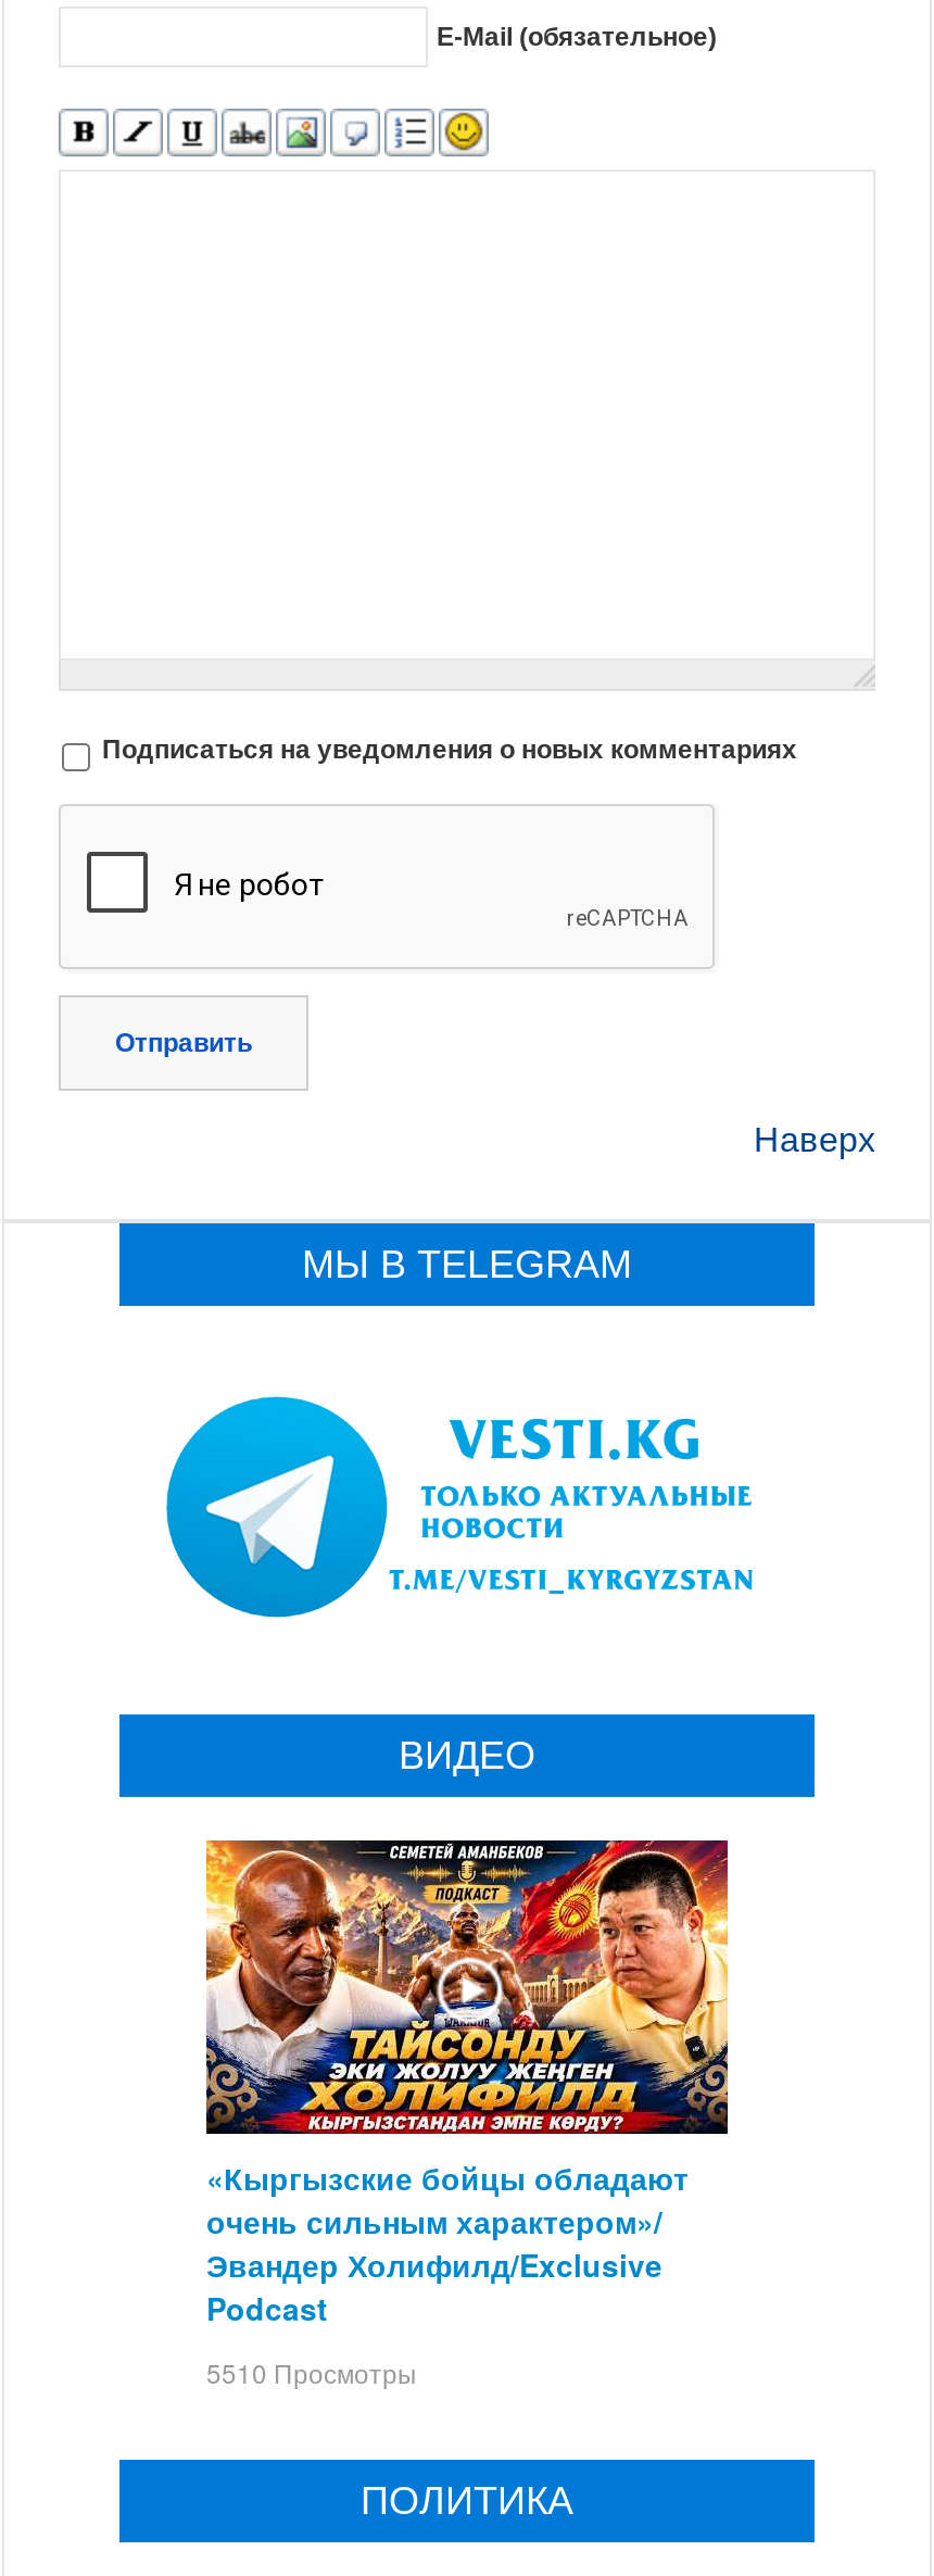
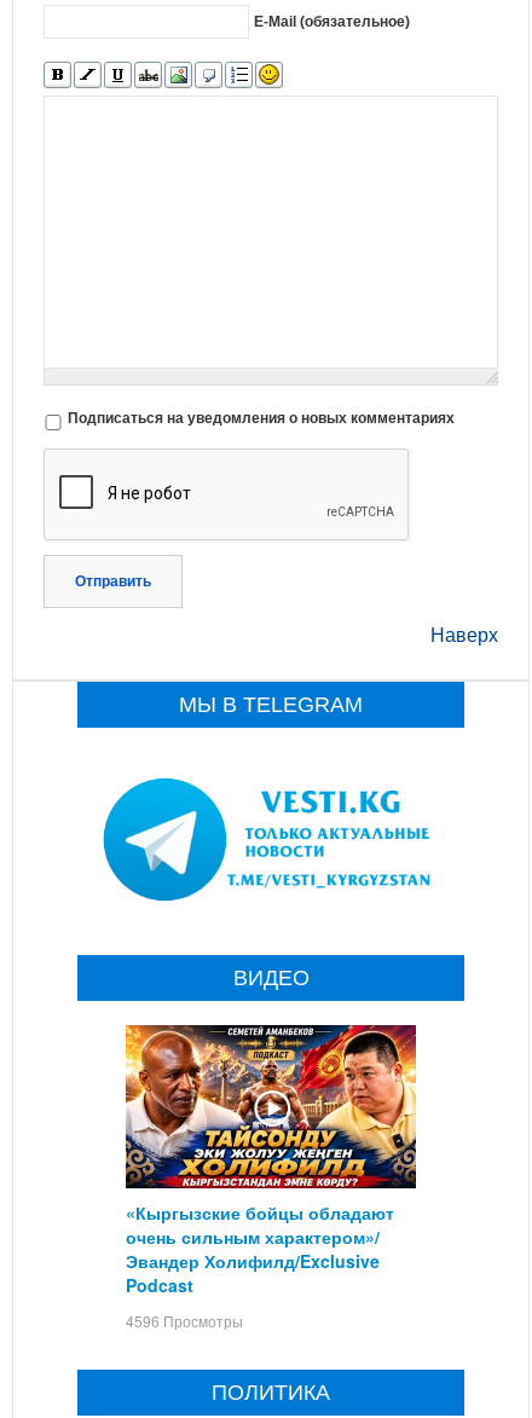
[206,2354,417,2391] 5510 Просмотры -> [126,1311,243,1331] 4596 Просмотры

